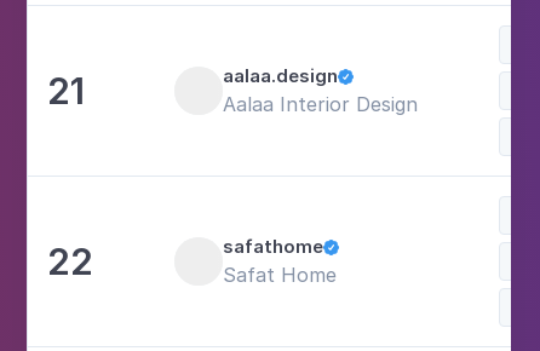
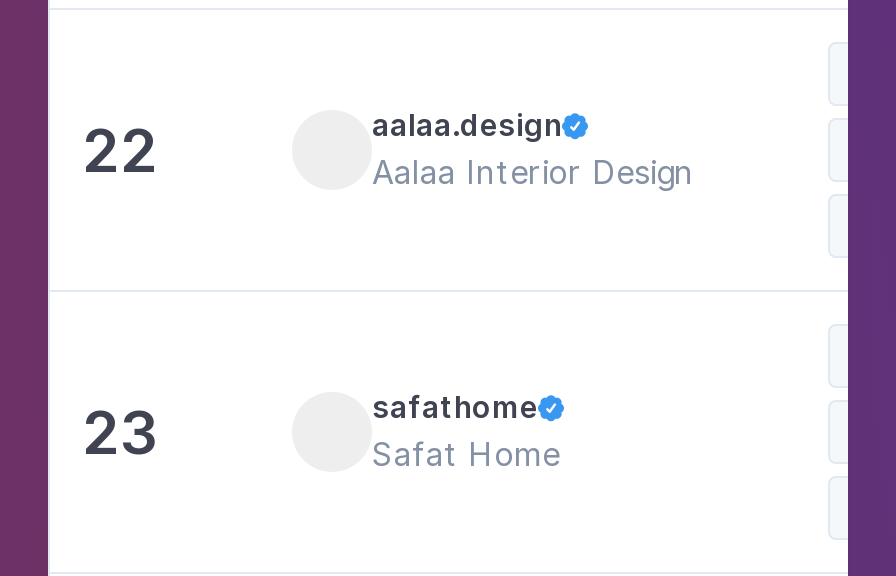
[47,68,85,112] 21 -> [82,113,158,185] 22
[47,239,93,283] 22 -> [82,395,158,467] 23

